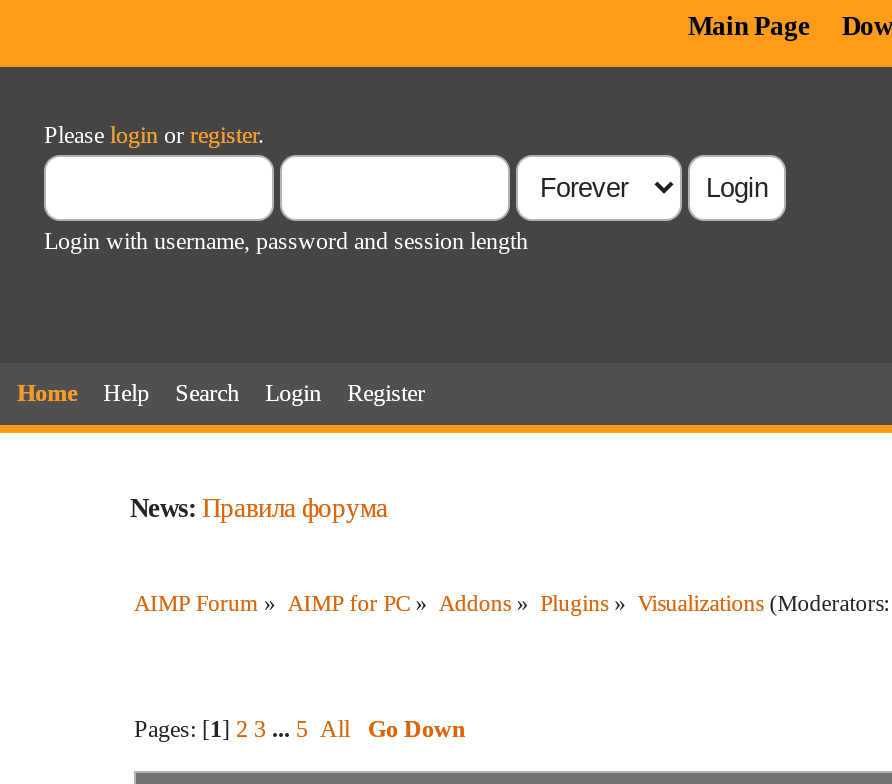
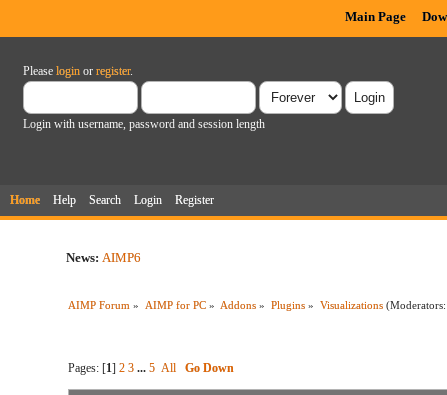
[130,493,388,523] News: Правила форума -> [66,250,141,265] News: AIMP6

